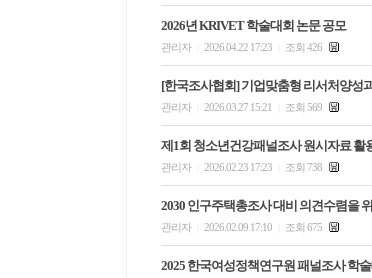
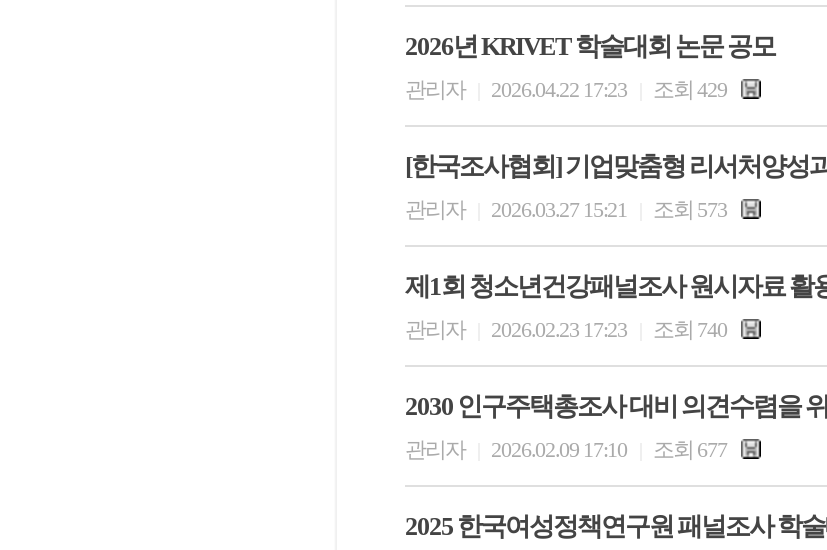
[161,41,324,53] 관리자 2026.04.22 17:23 조회 426 -> [405,77,731,101] 관리자 2026.04.22 17:23 조회 429
[161,101,324,113] 관리자 2026.03.27 15:21 조회 569 -> [405,197,731,221] 관리자 2026.03.27 15:21 조회 573
[161,161,324,173] 관리자 2026.02.23 17:23 조회 738 -> [405,317,731,341] 관리자 2026.02.23 17:23 조회 740
[161,221,324,233] 관리자 2026.02.09 17:10 조회 675 -> [405,437,731,461] 관리자 2026.02.09 17:10 조회 677

